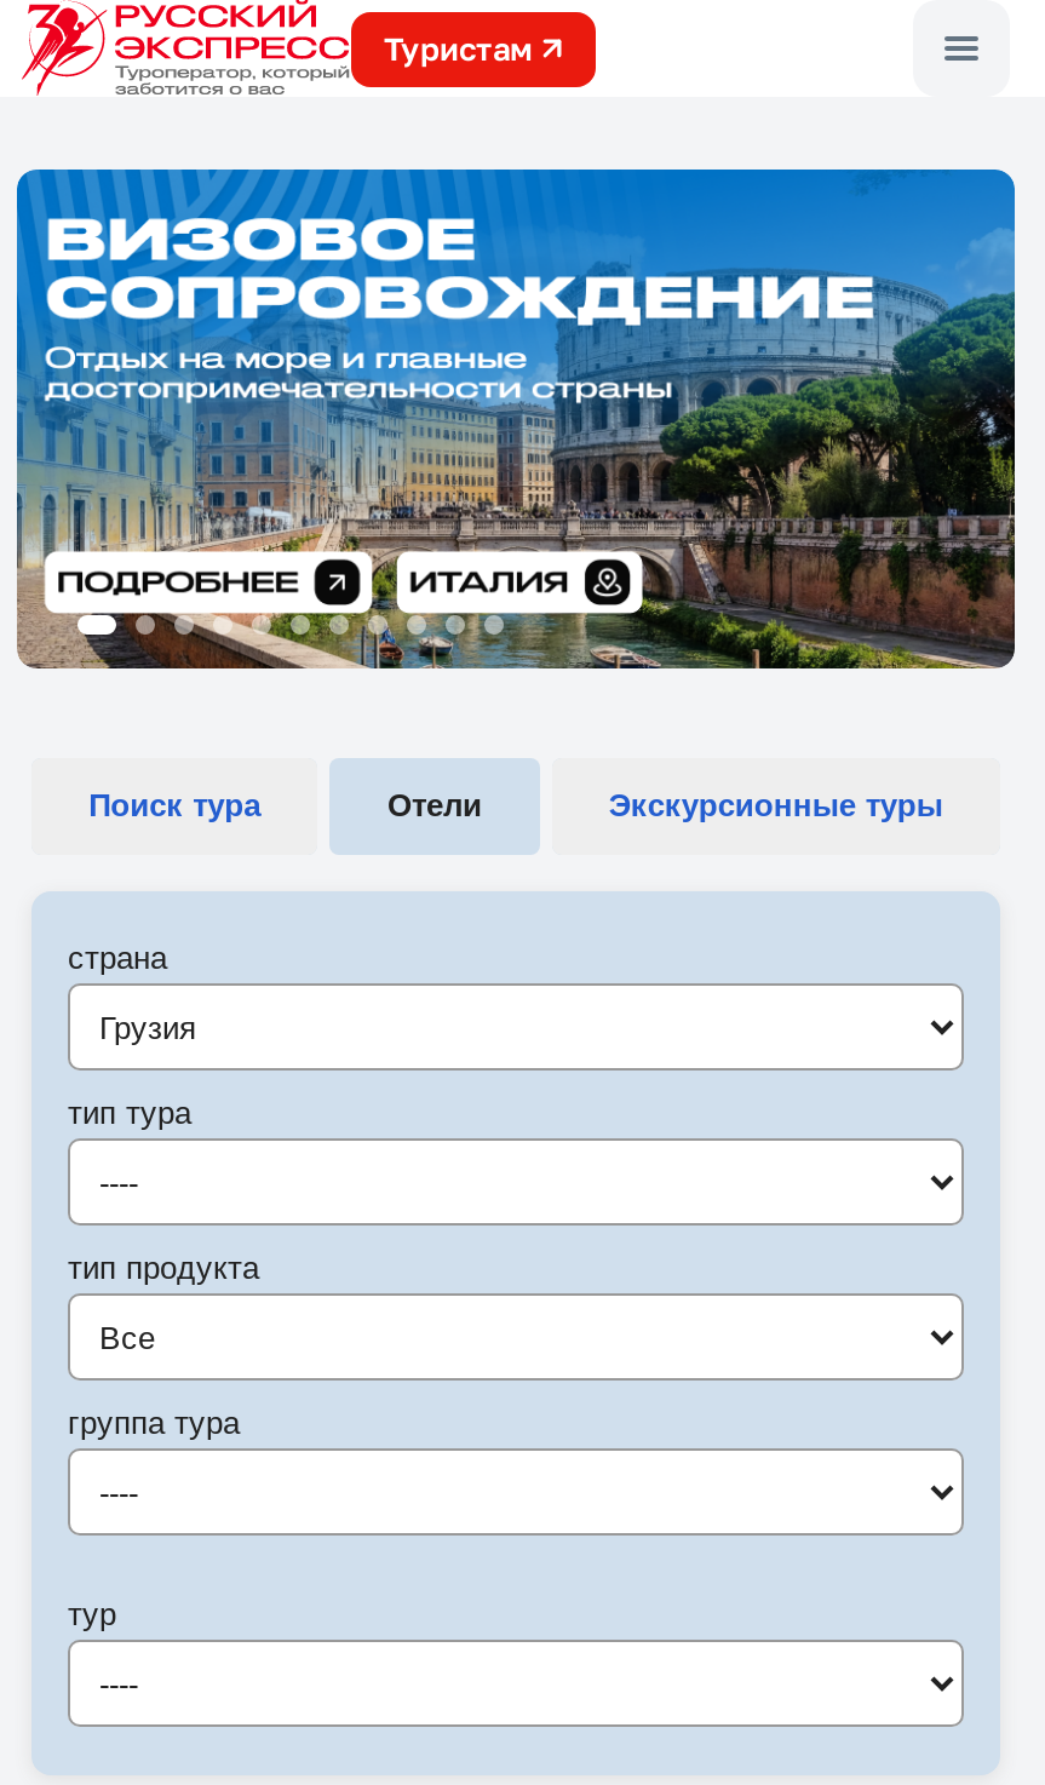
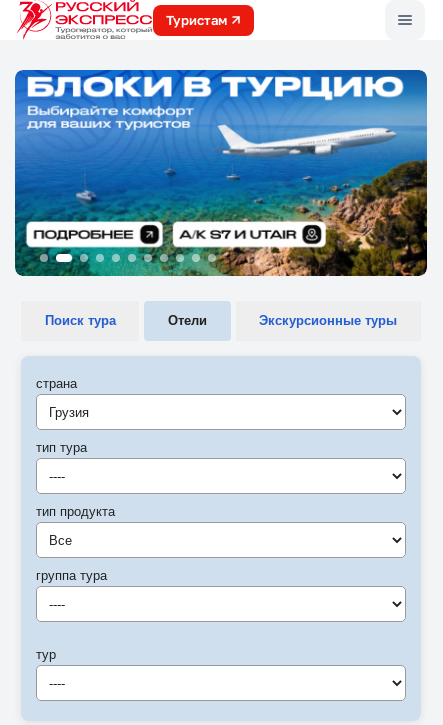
[15,170,1017,671] [image] -> [14,71,428,277] [image]

